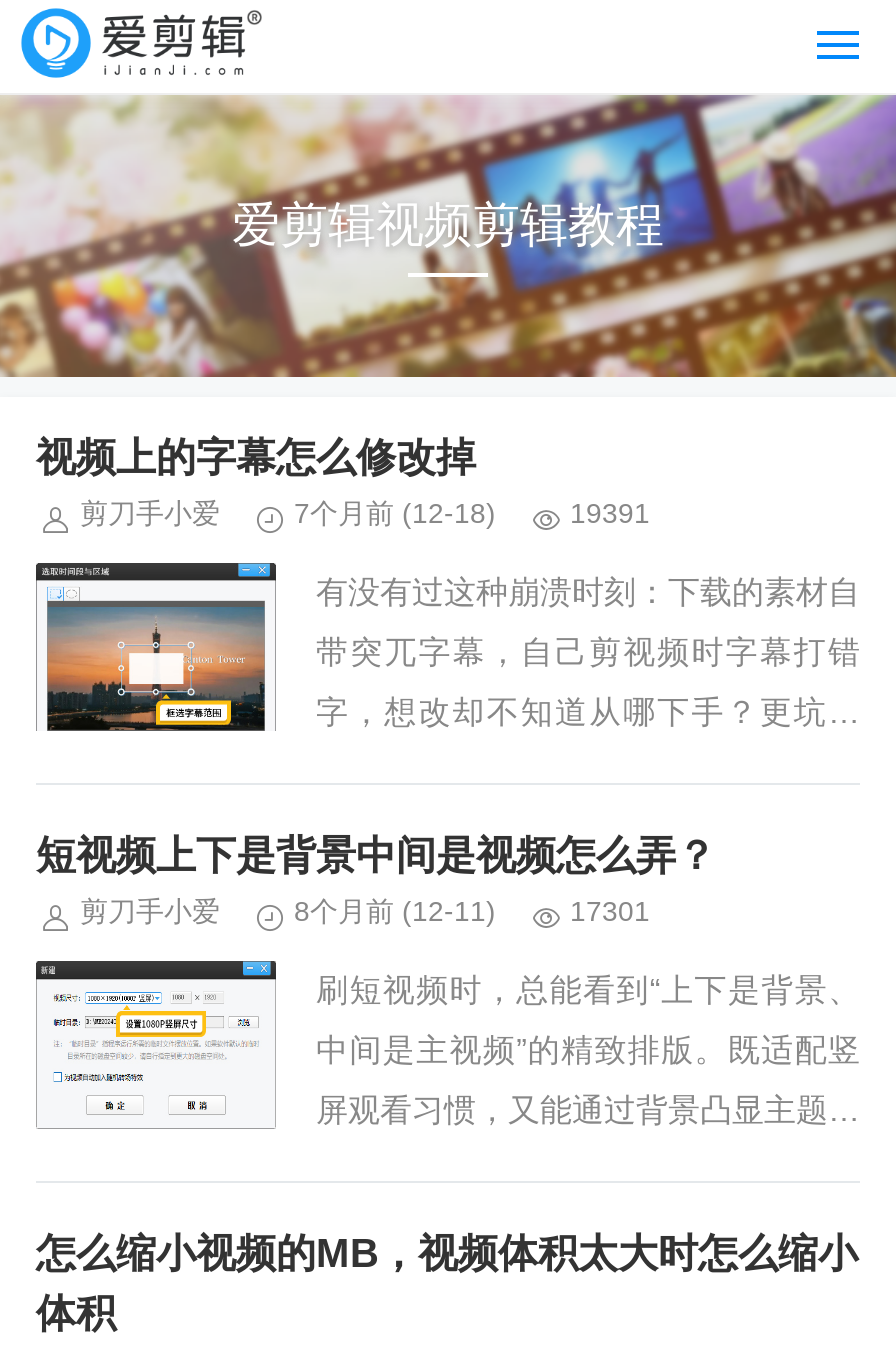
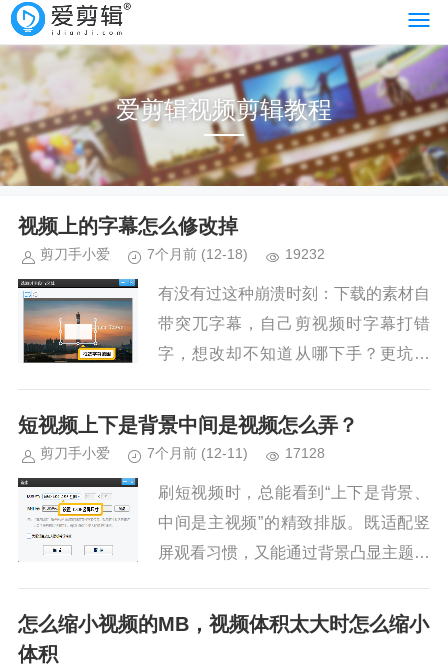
[570,497,650,529] 19391 -> [285,246,325,262] 19232
[294,895,496,927] 8个月前(12-11) -> [147,445,248,461] 7个月前(12-11)
[570,895,650,927] 17301 -> [285,445,325,461] 17128

